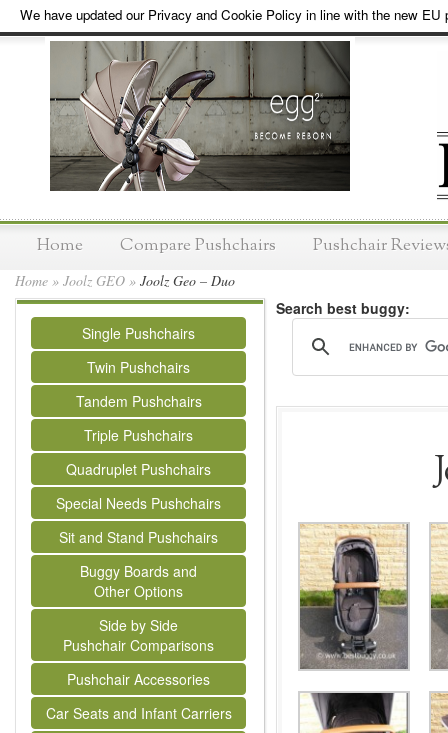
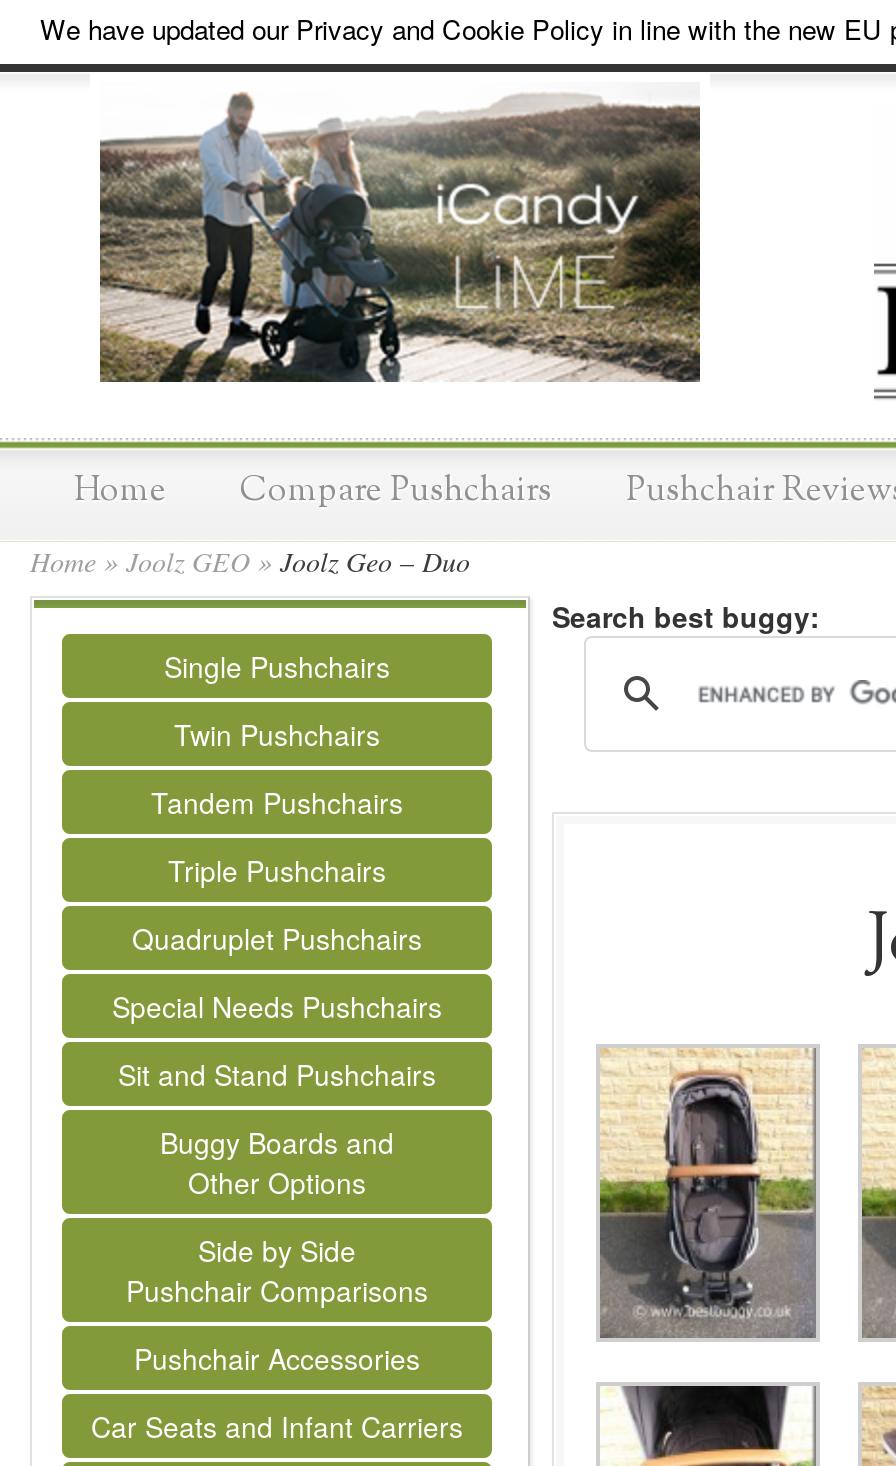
[49,40,351,192] [image] -> [100,82,702,384] [image]

